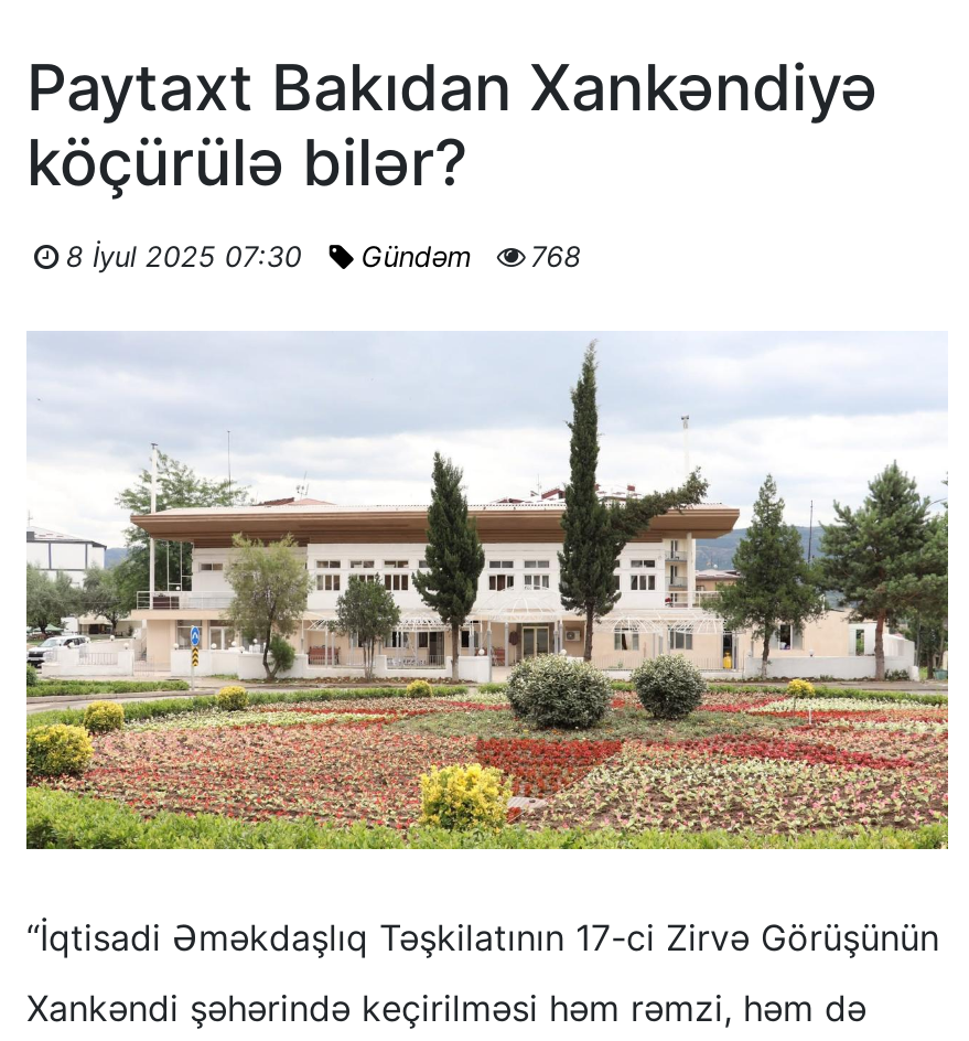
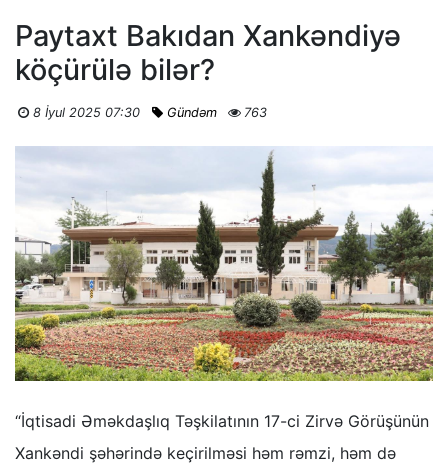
[66,241,581,274] 8 İyul 2025 07:30 Gündəm 768 -> [33,105,267,120] 8 İyul 2025 07:30 Gündəm 763

